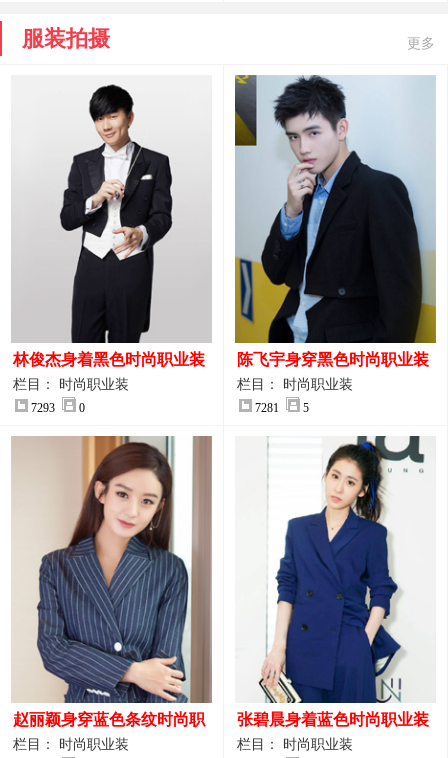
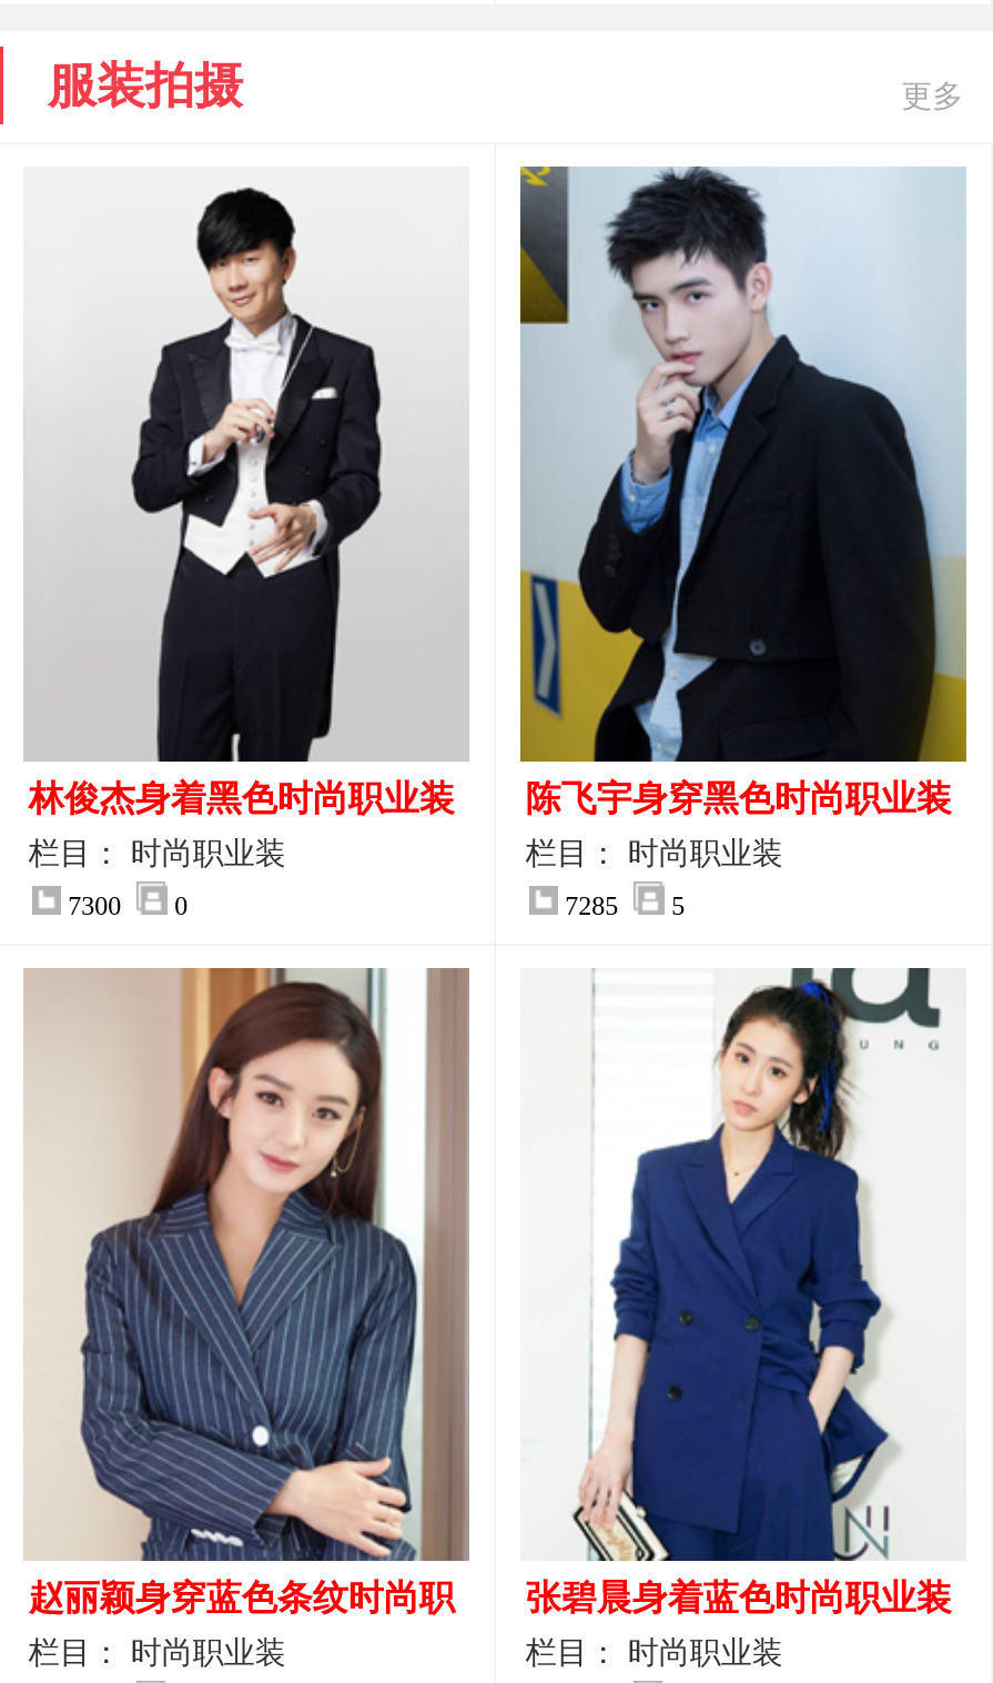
[28,401,85,415] 7293 0 -> [61,890,188,921] 7300 0
[252,401,309,415] 7281 5 -> [559,890,685,921] 7285 5

